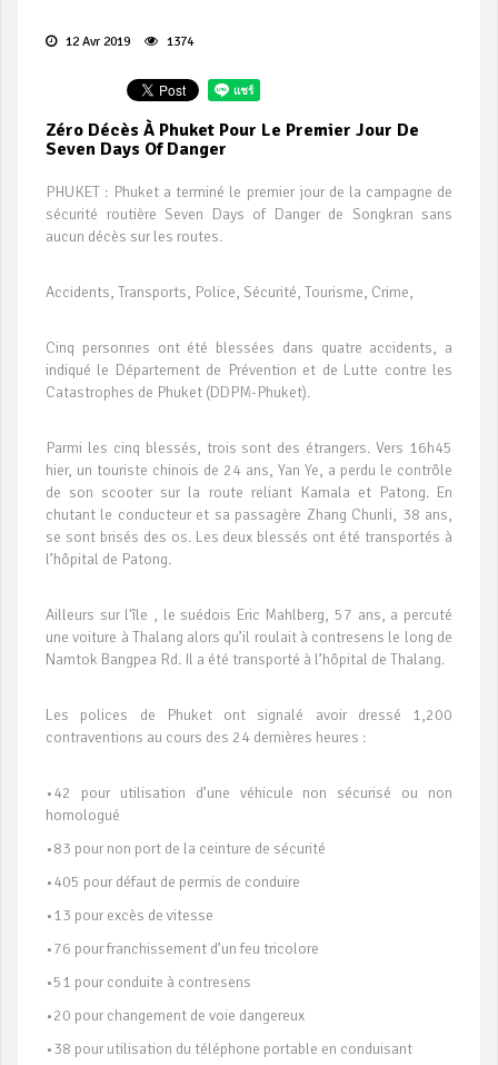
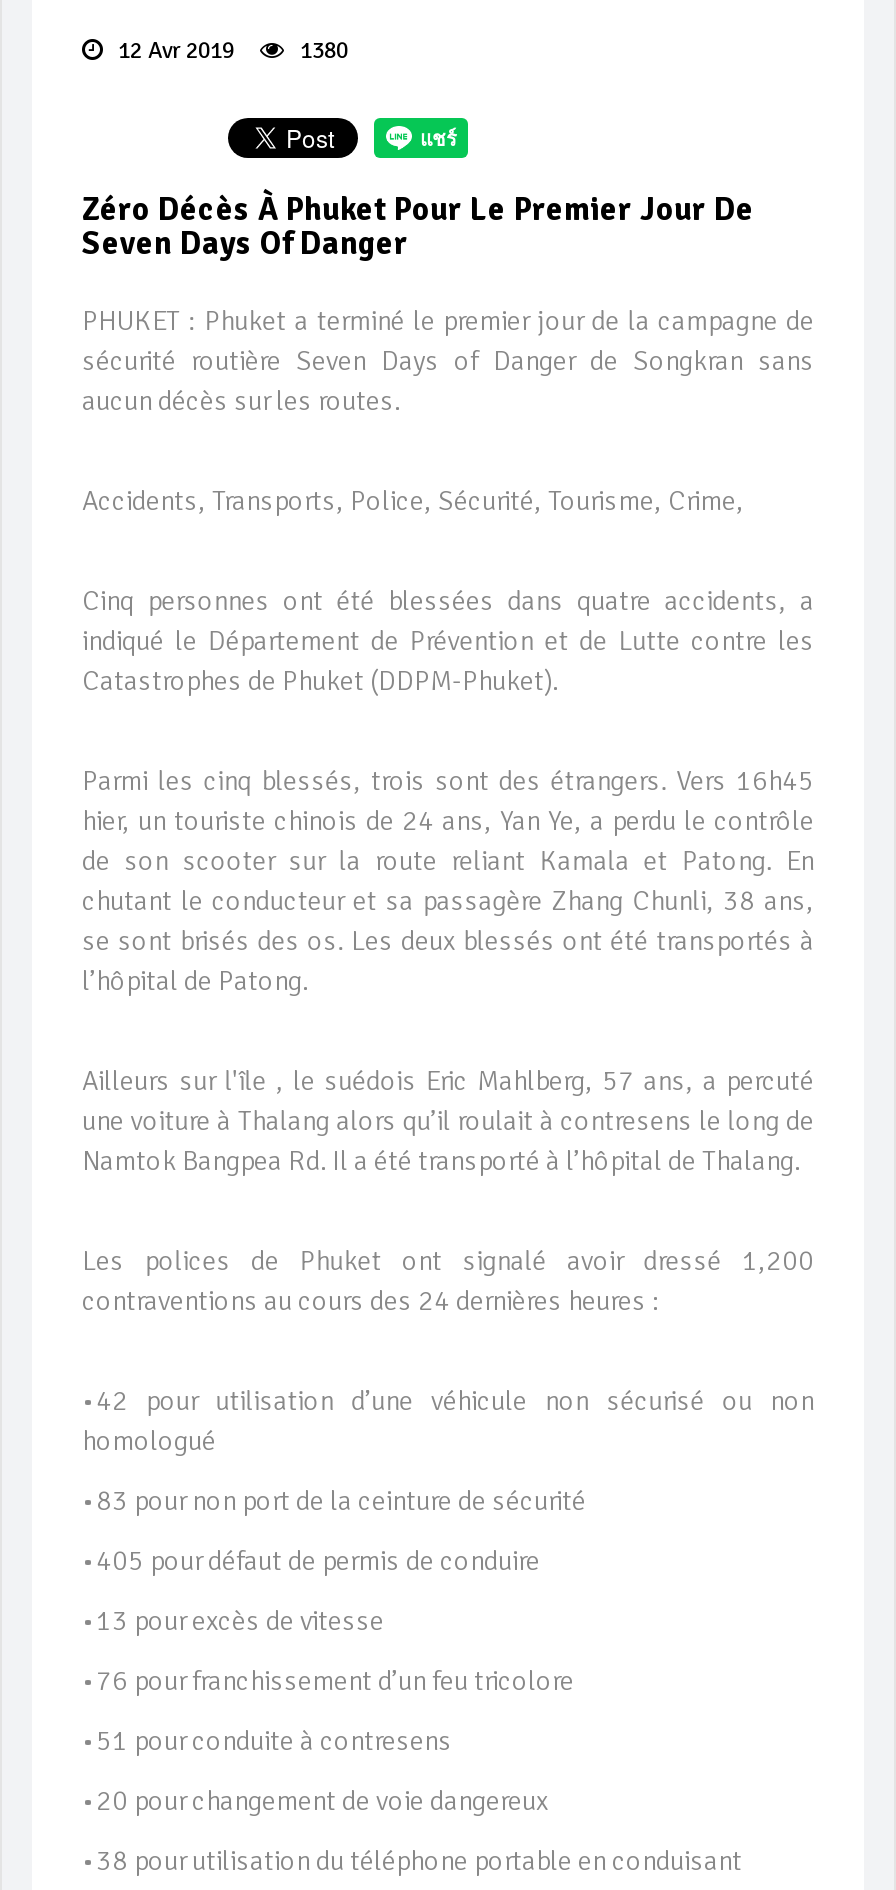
[62,33,193,50] 12 Avr 2019 1374 -> [112,36,348,66] 12 Avr 2019 1380

